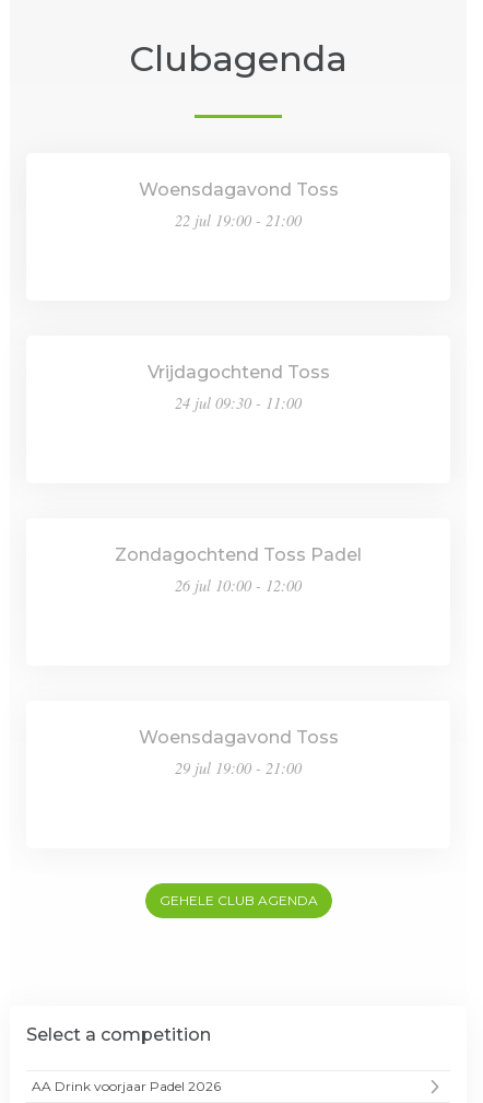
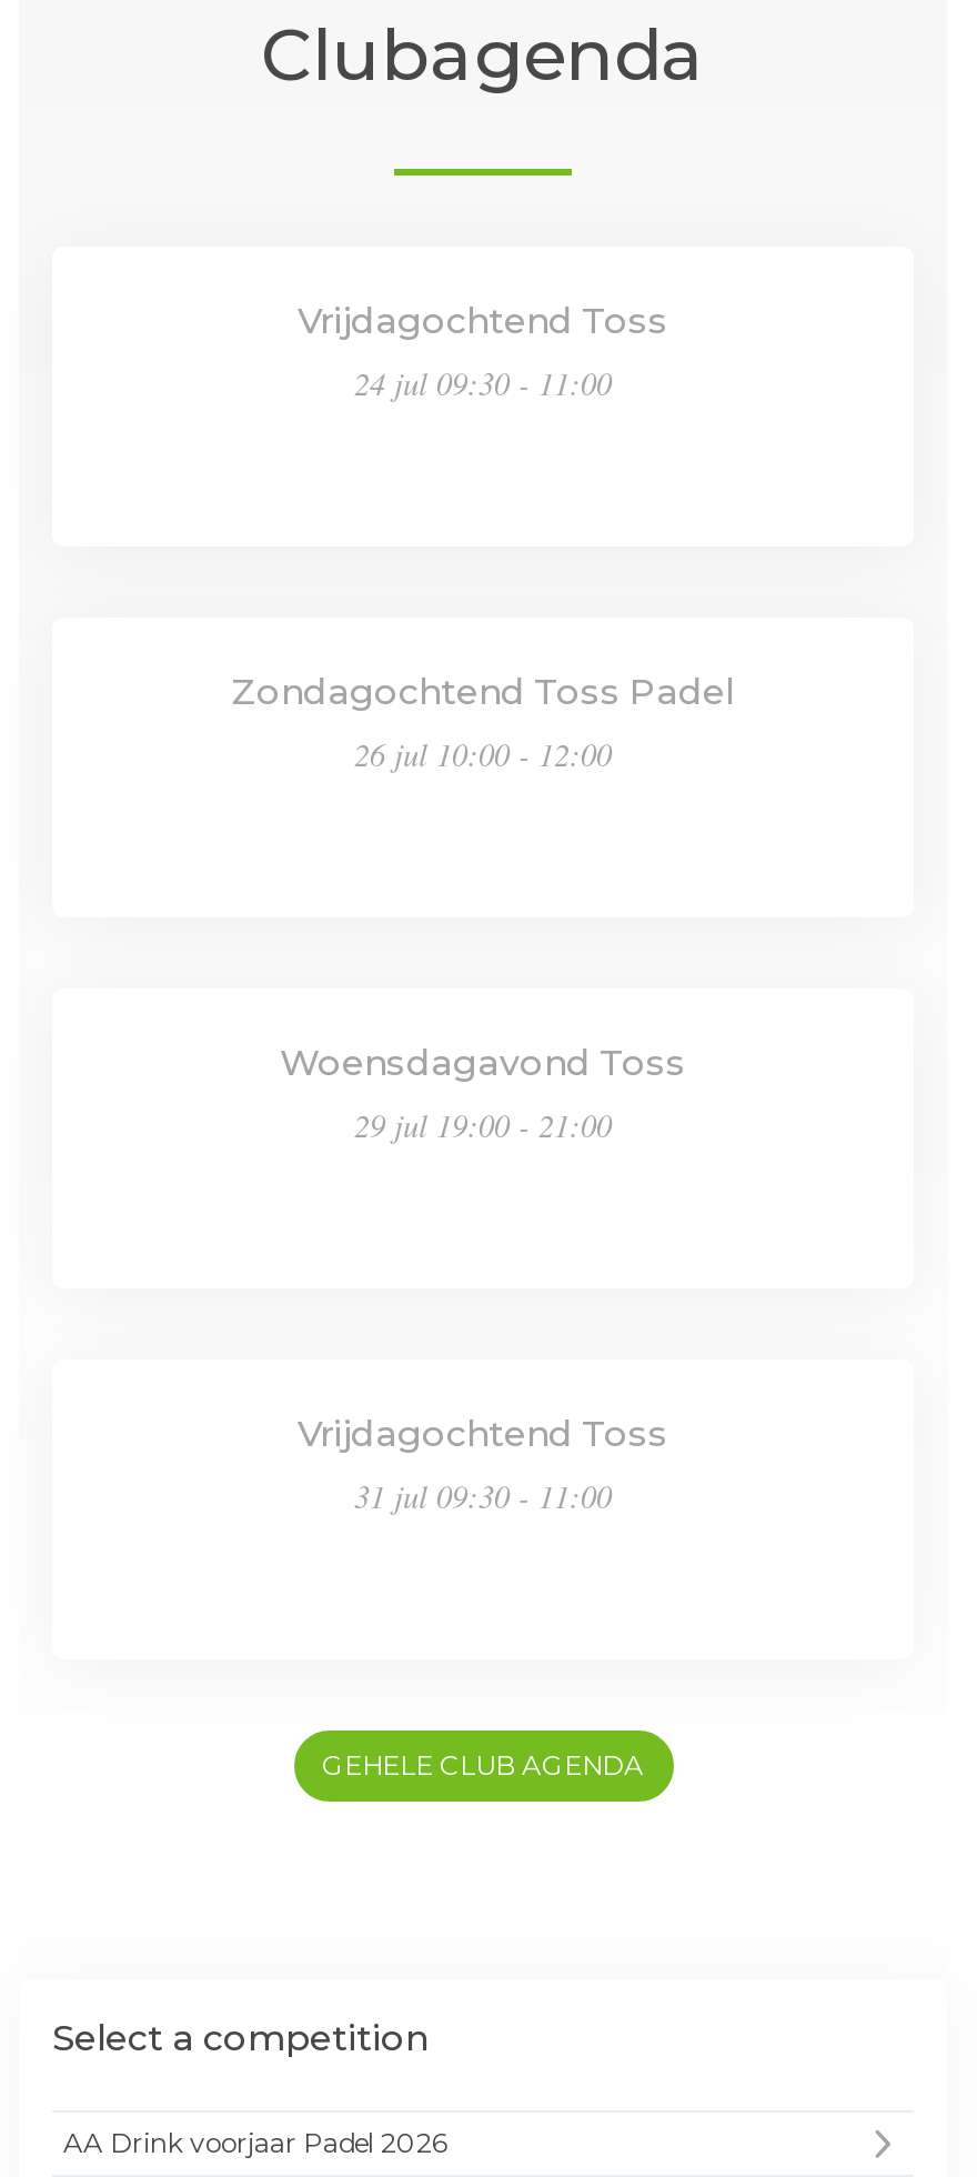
[138,179,338,231] Woensdagavond Toss | 22 jul 19:00 - 21:00 -> none
moved [115,362,362,778] -> [232,300,734,1146]: Vrijdagochtend Toss | 24 jul 09:30 - 11:00 | Zondagochtend Toss Padel | 26 jul 10:00 - 12:00 | Woensdagavond Toss | 29 jul 19:00 - 21:00
none -> [298,1413,668,1517] Vrijdagochtend Toss | 31 jul 09:30 - 11:00

